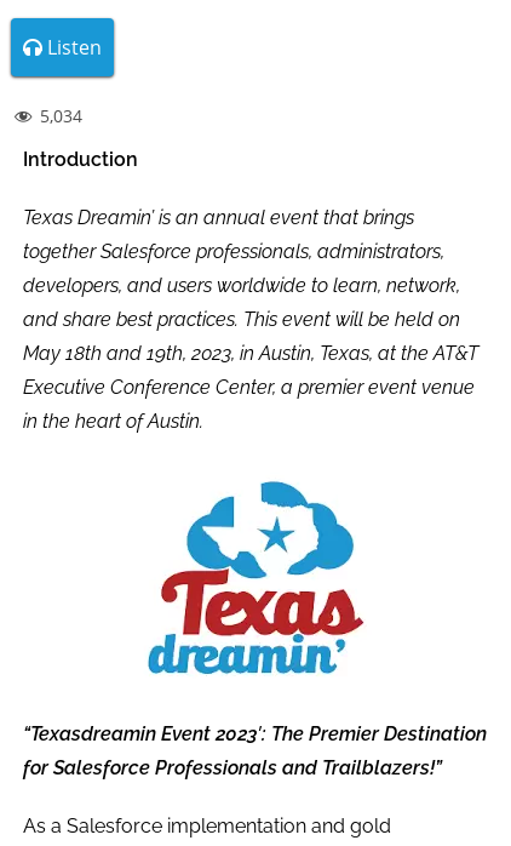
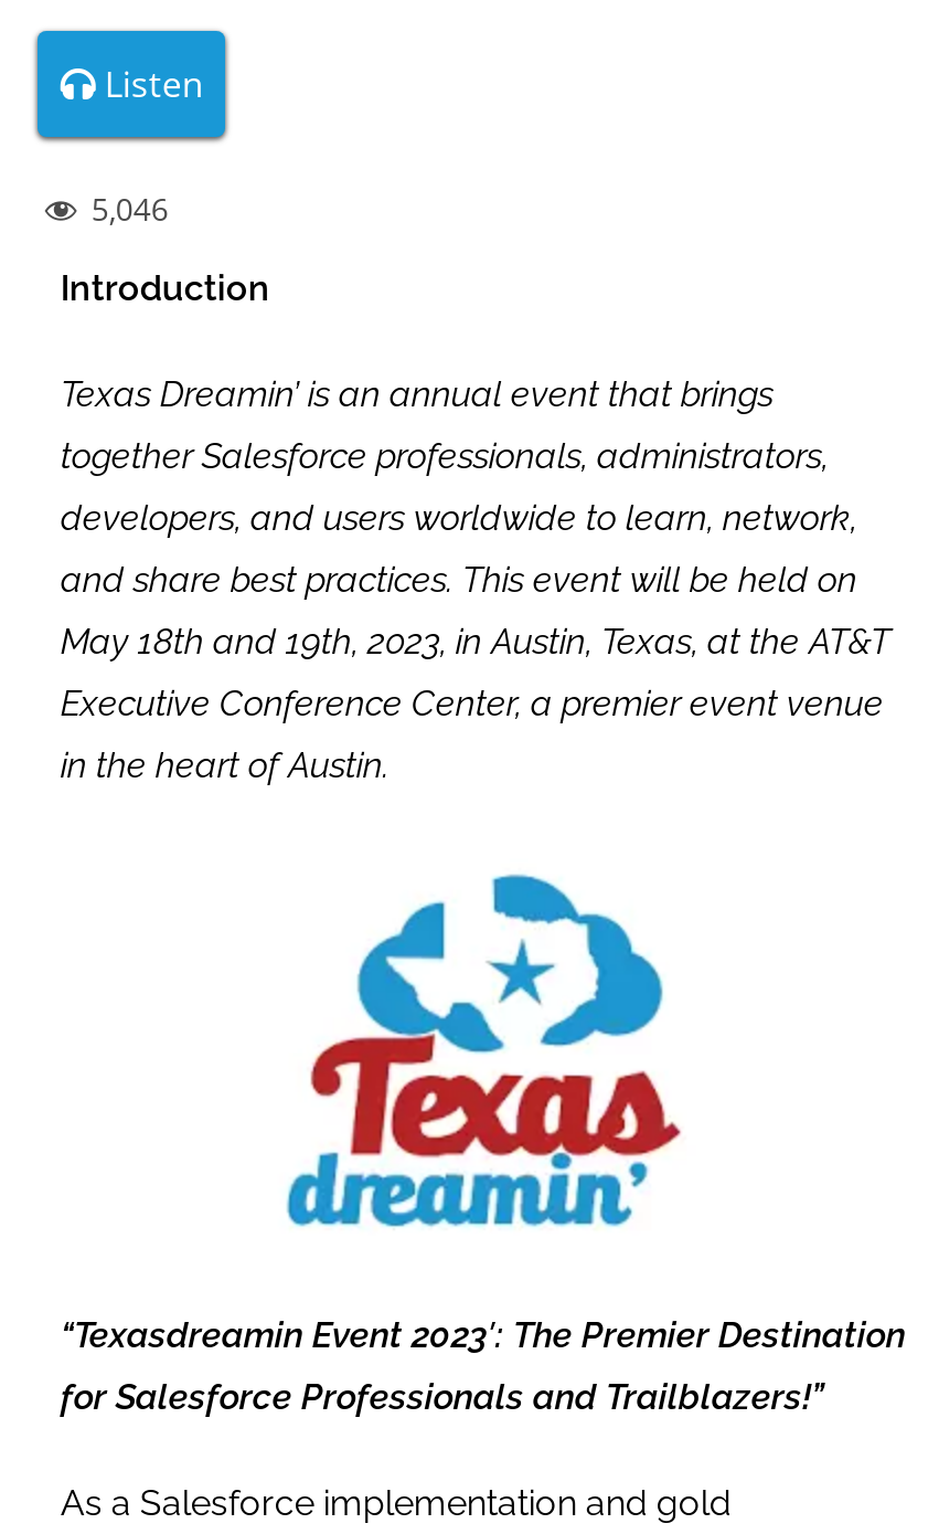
[40,105,83,128] 5,034 -> [91,189,169,231] 5,046

